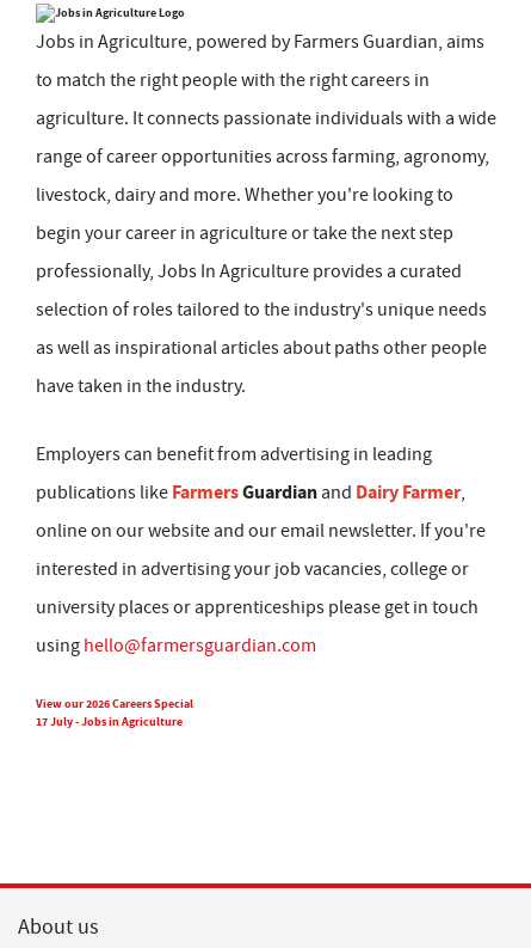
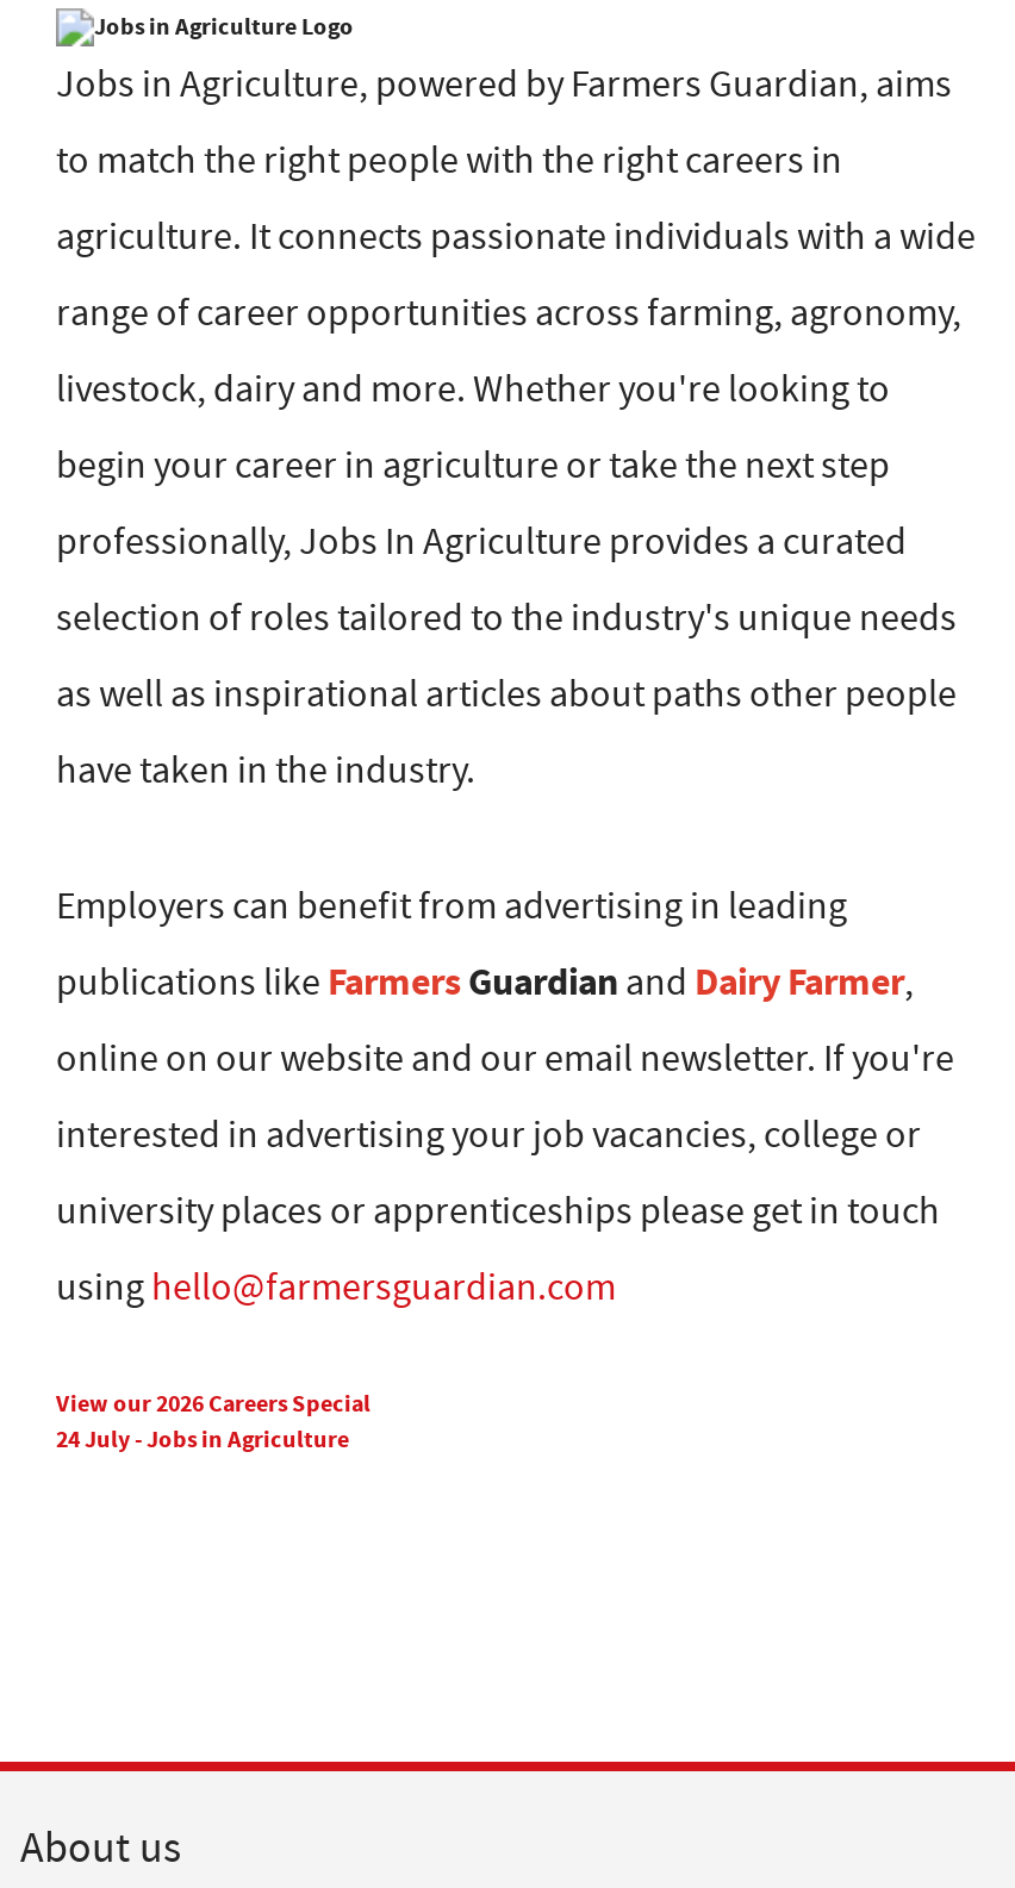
[36,713,183,729] 17 July - Jobs in Agriculture -> [56,1423,349,1454] 24 July - Jobs in Agriculture

